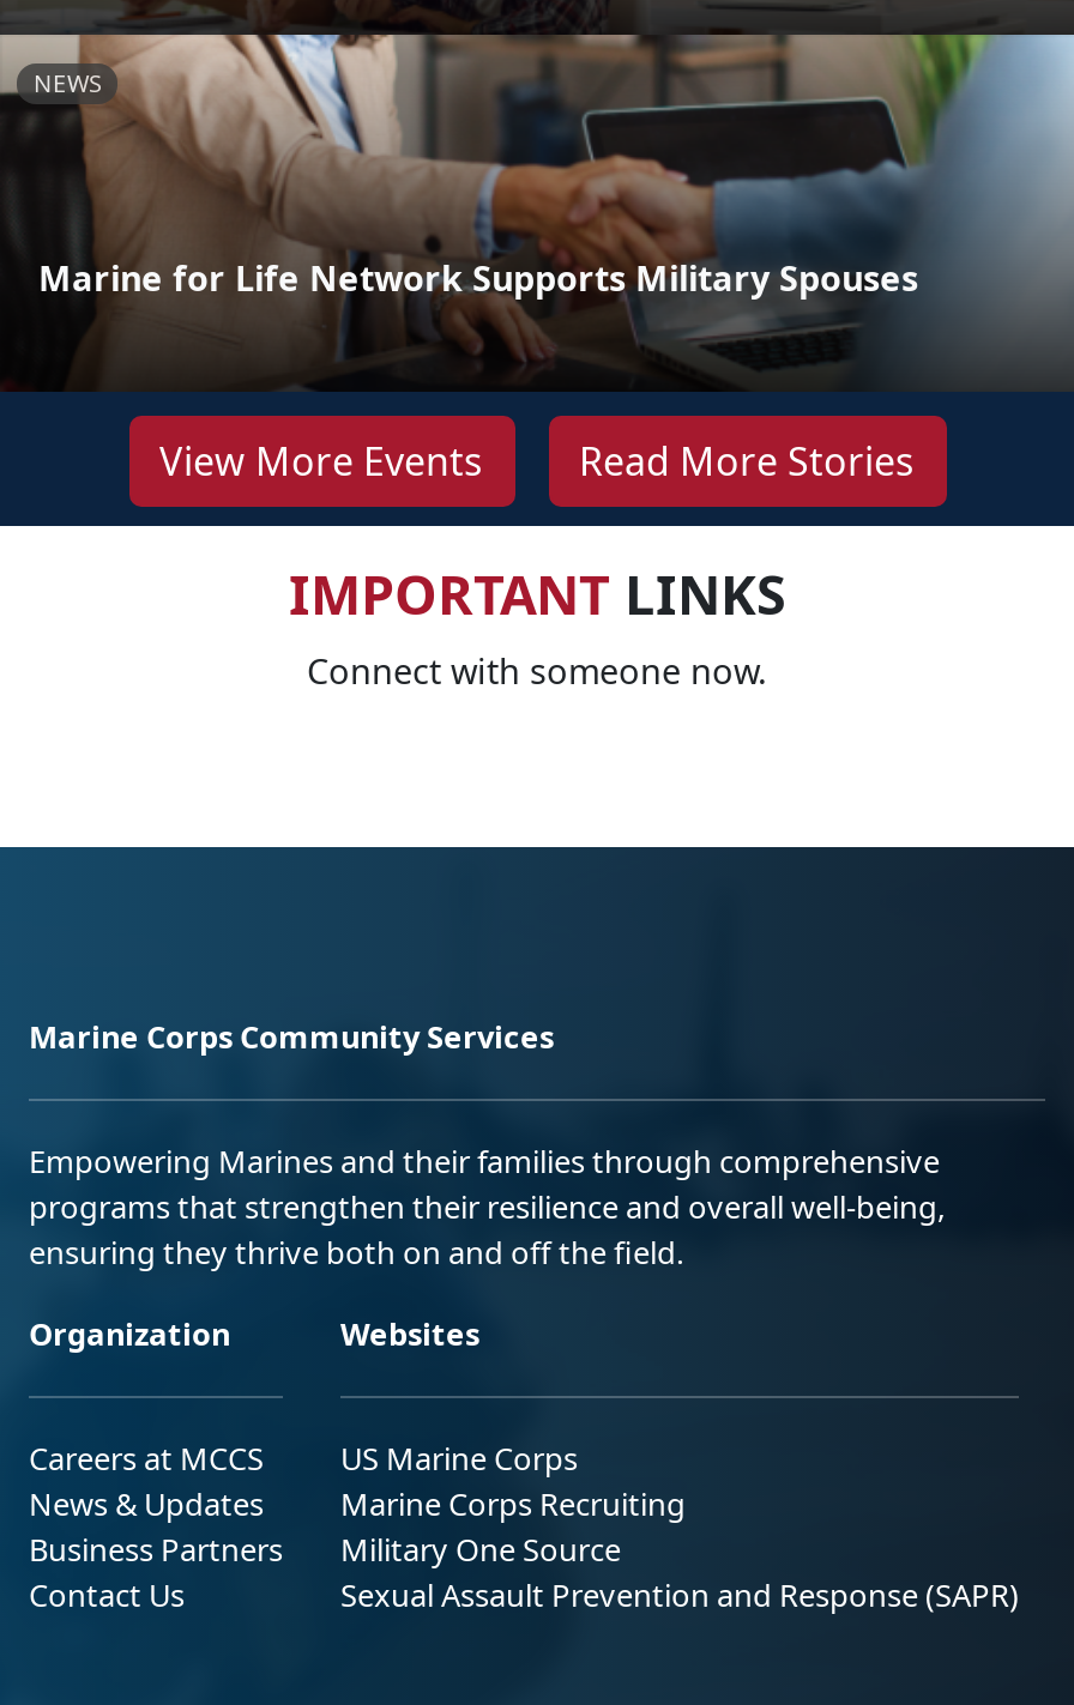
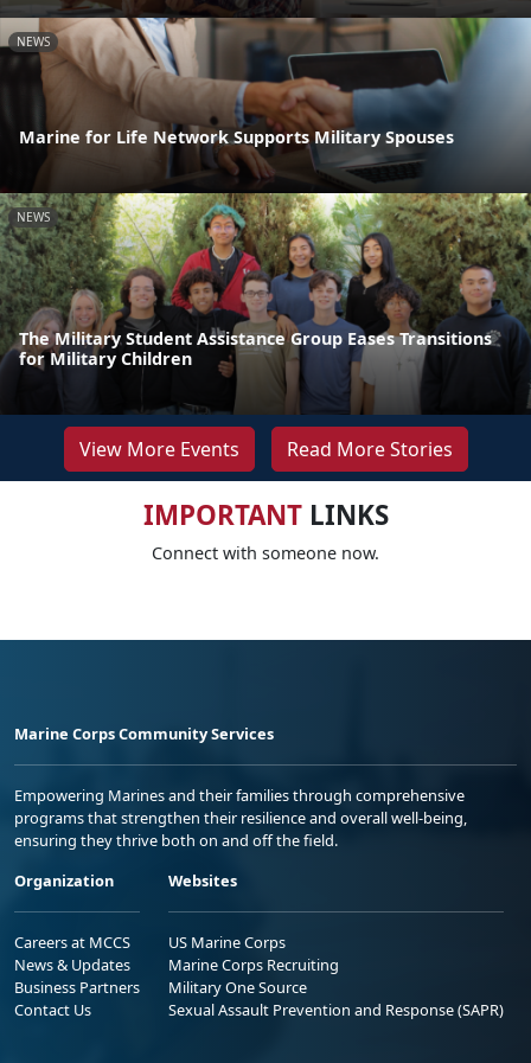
none -> [4,192,527,415] [image] | NEWS
none -> [19,327,492,370] The Military Student Assistance Group Eases Transitions | for Military Children

